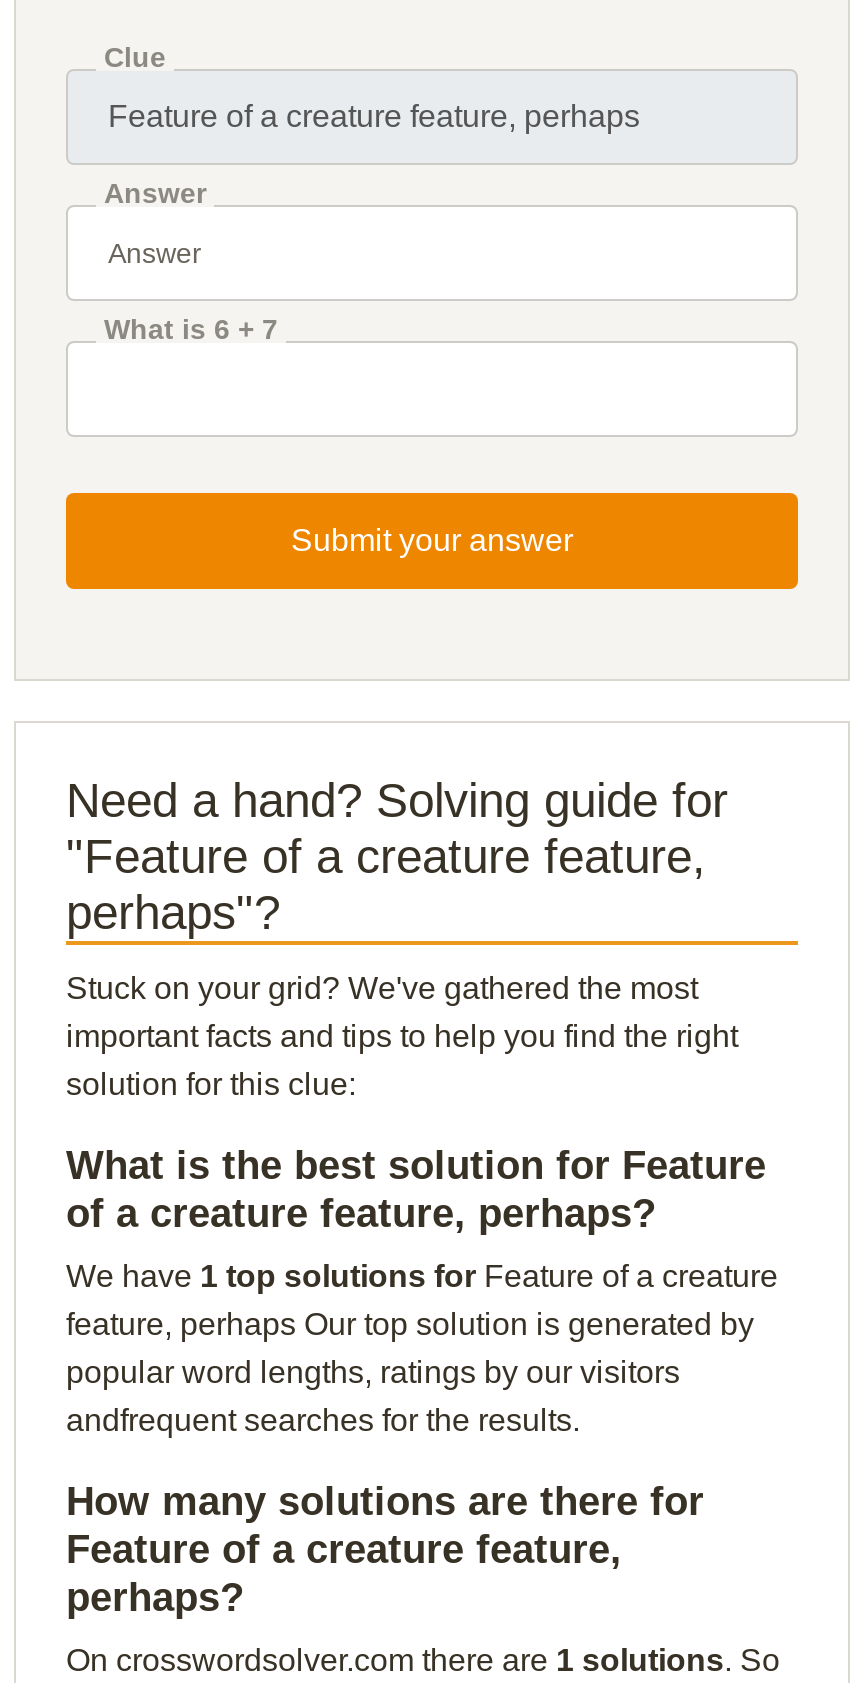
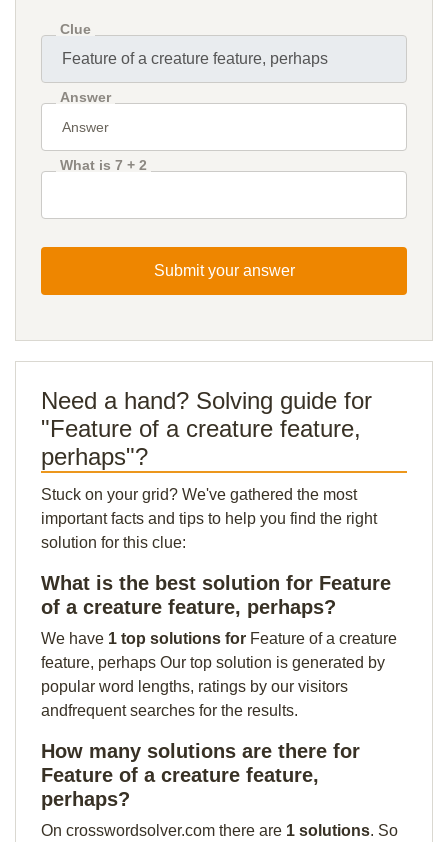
[104,312,278,344] What is 6 + 7 -> [60,157,147,173] What is 7 + 2

